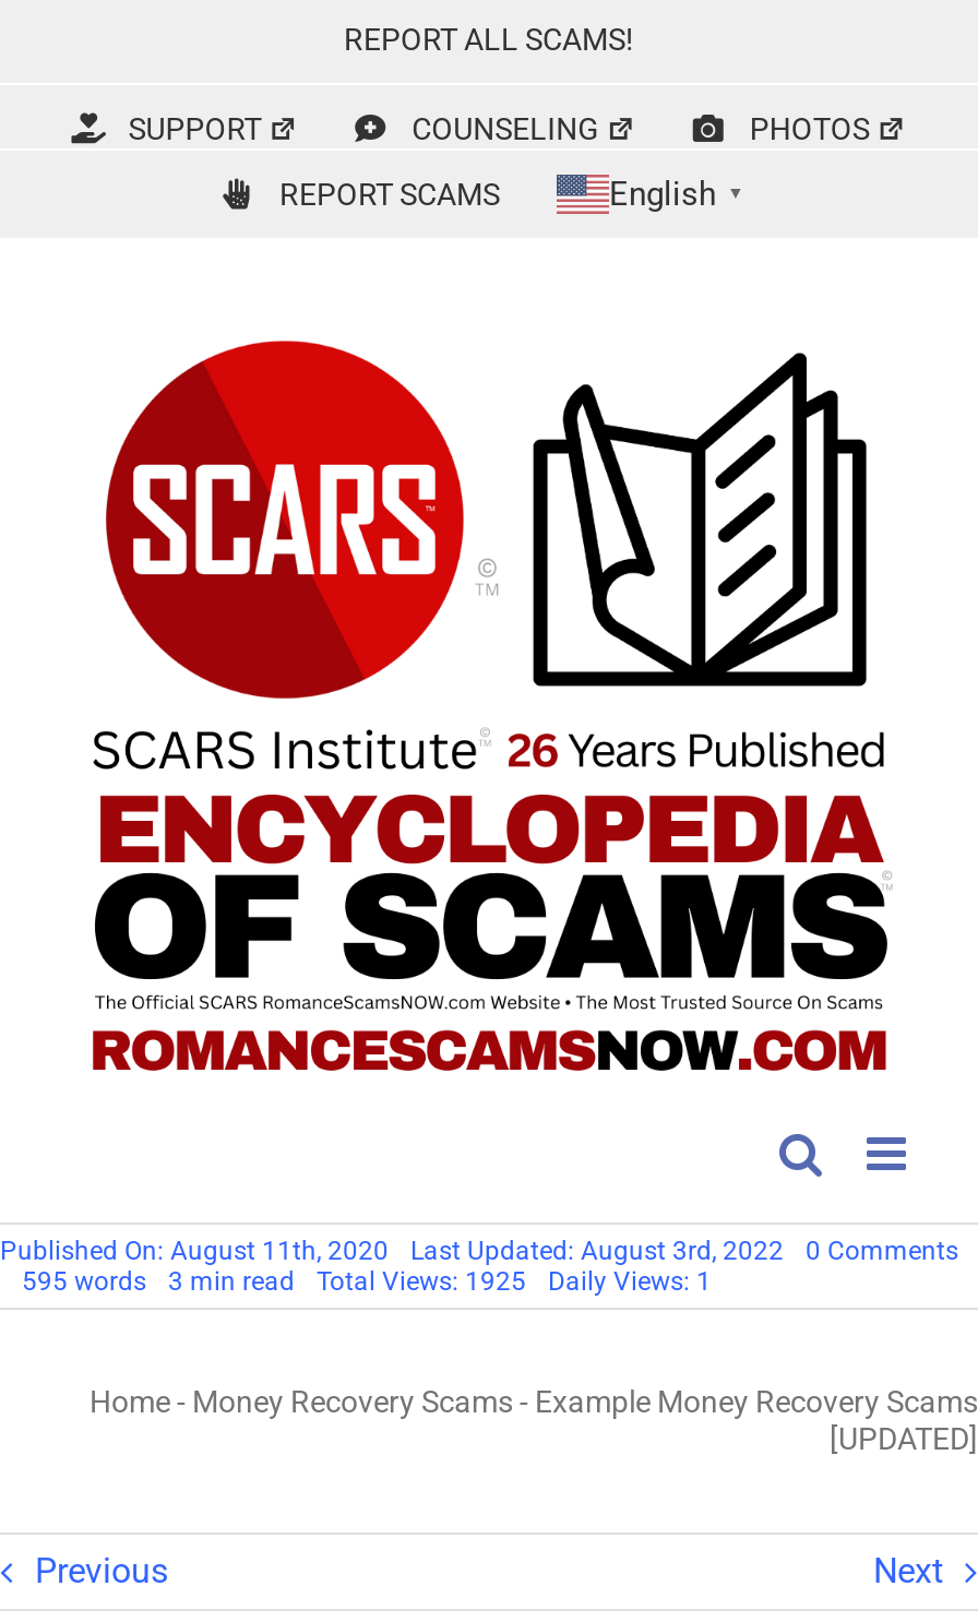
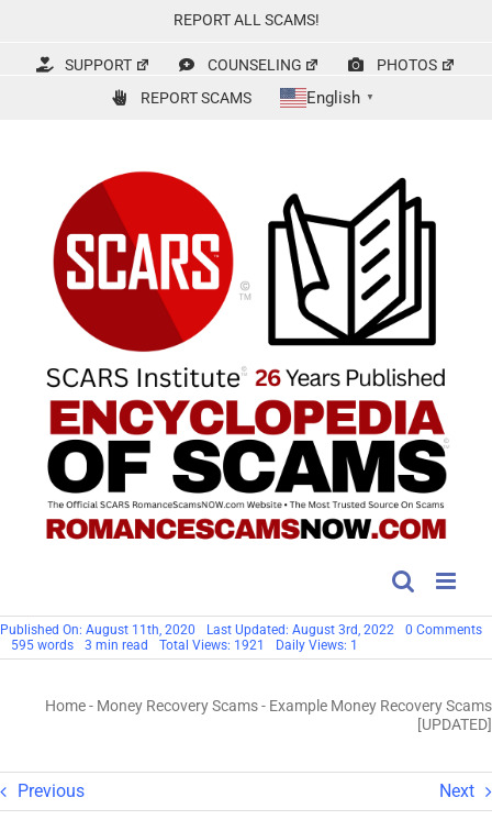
[22,1266,712,1296] 595 words 3 min read Total Views: 1925 Daily Views: 1 -> [11,637,358,653] 595 words 3 min read Total Views: 1921 Daily Views: 1

